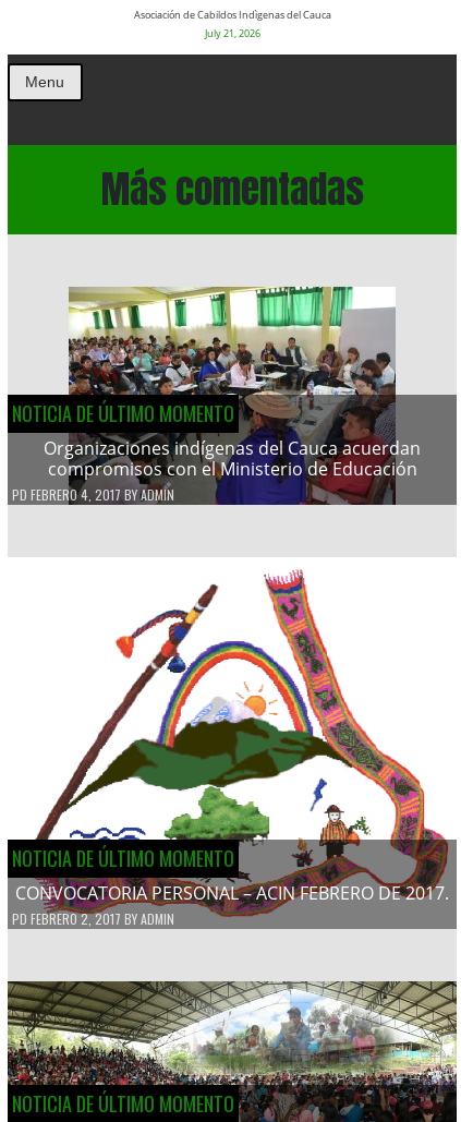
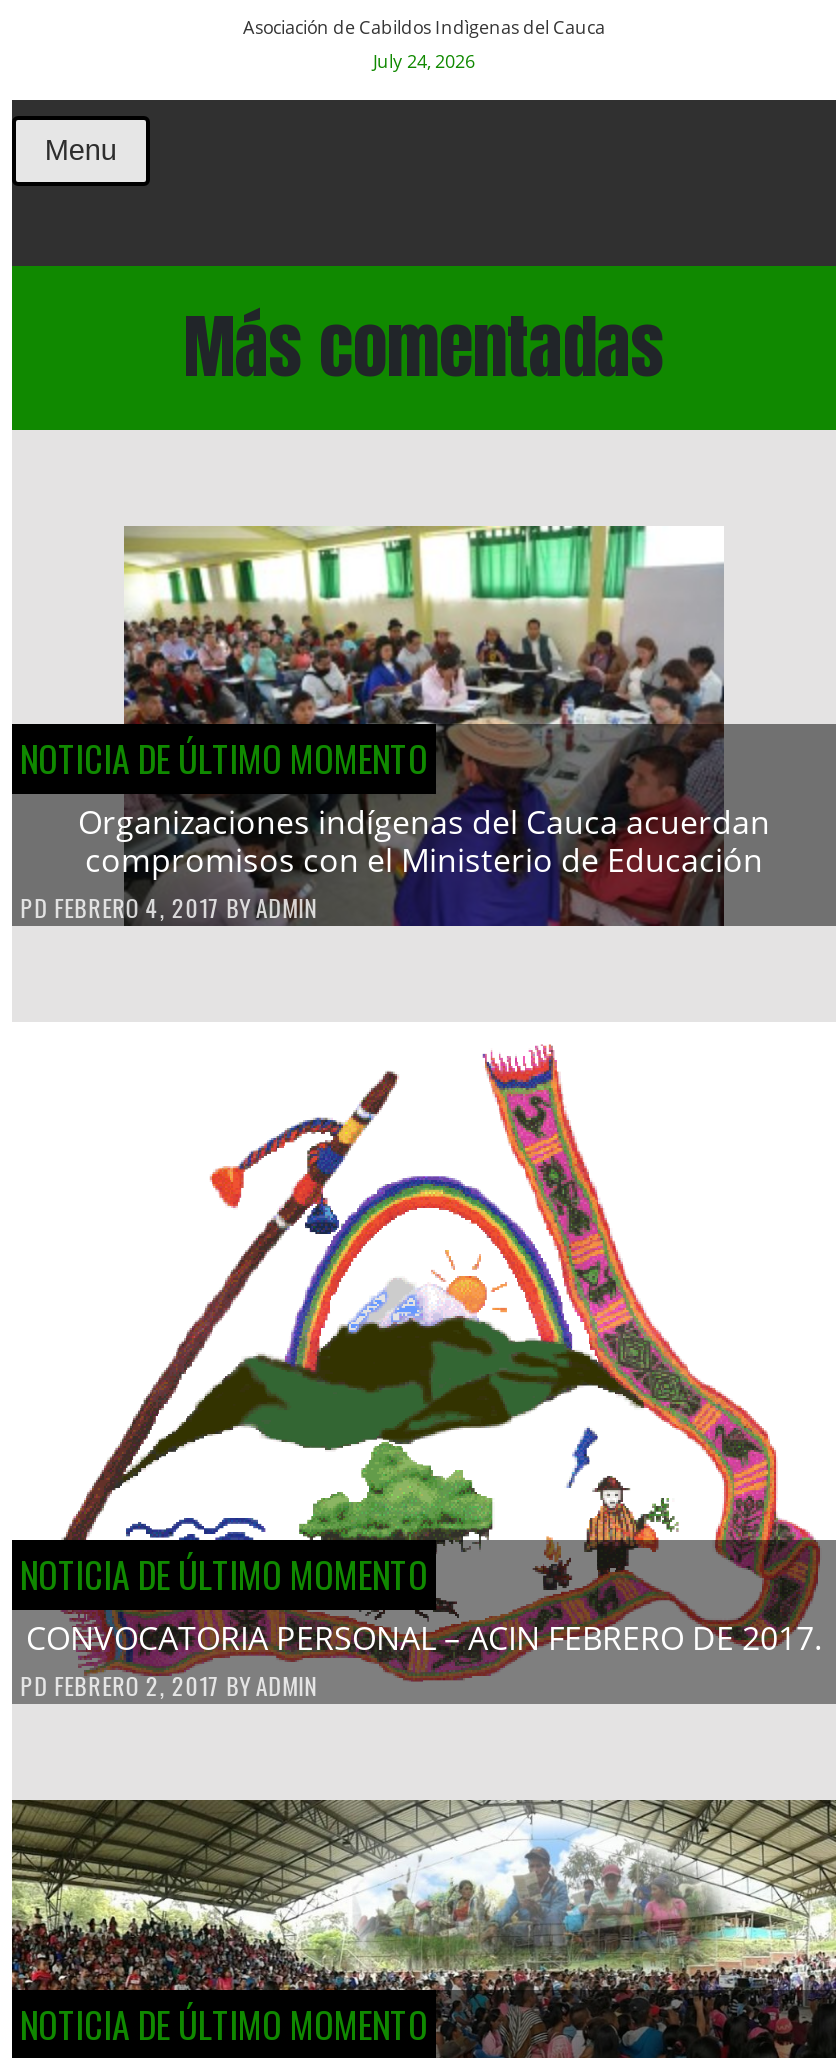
[204,26,260,40] July 21, 2026 -> [373,48,475,74] July 24, 2026

